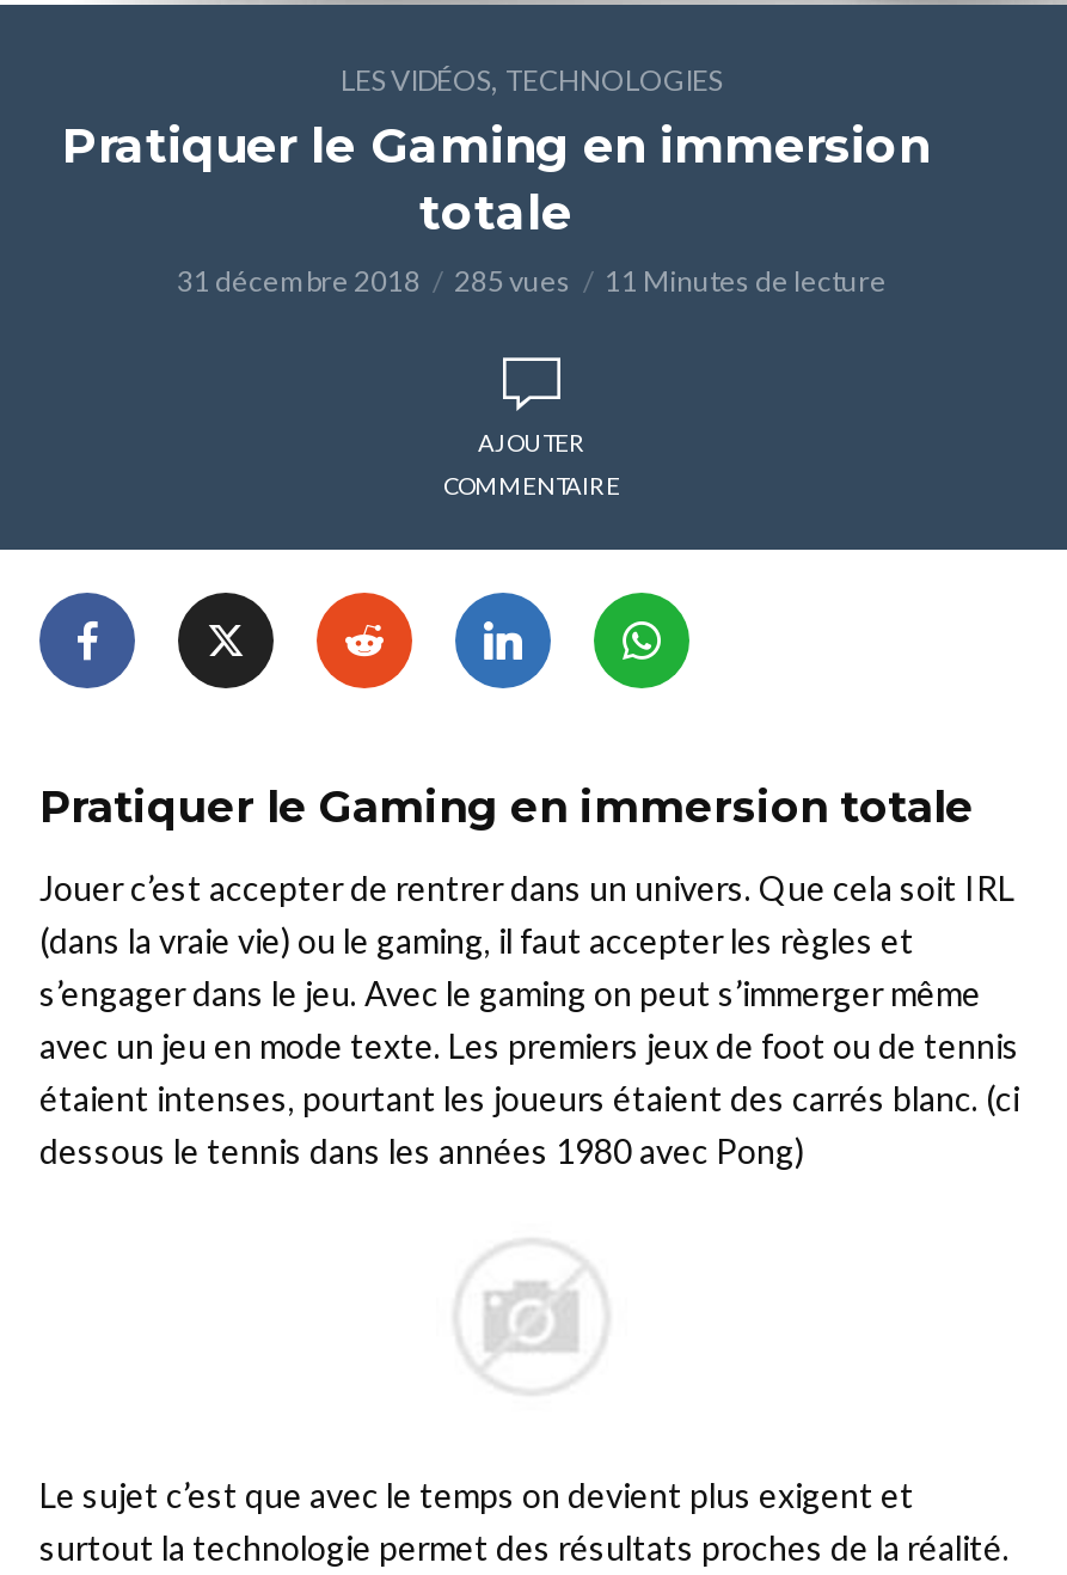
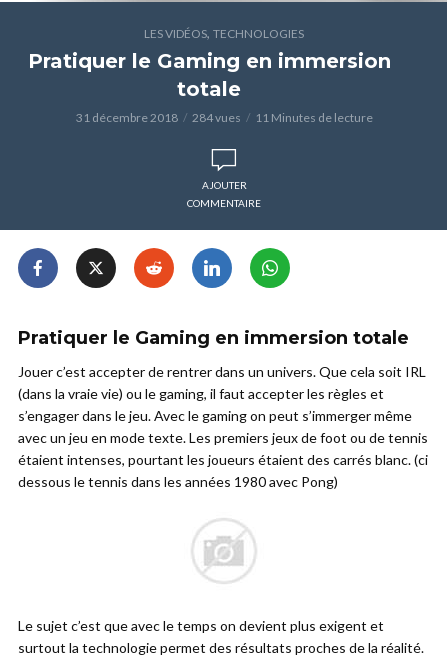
[177,263,887,299] 31 décembre 2018 285 vues 11 Minutes de lecture -> [75,110,372,125] 31 décembre 2018 284 vues 11 Minutes de lecture

